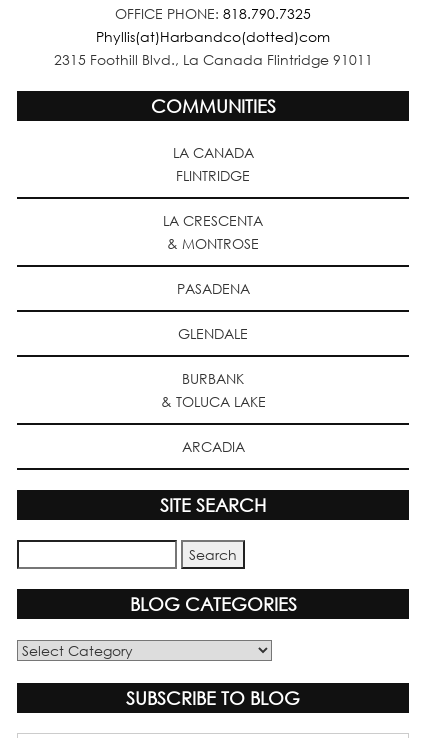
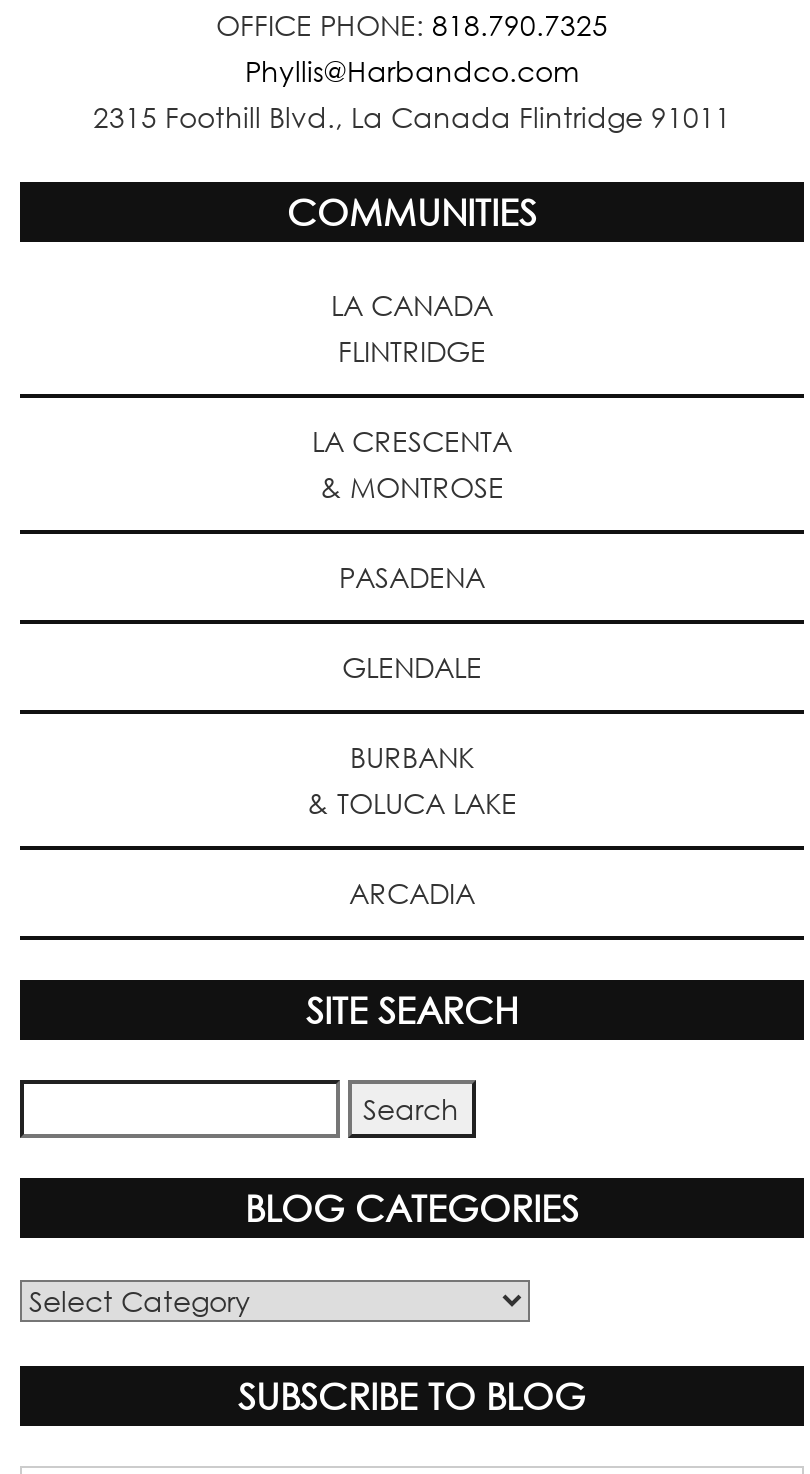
[96,27,330,44] Phyllis(at)Harbandco(dotted)com -> [245,55,579,89] Phyllis@Harbandco.com

